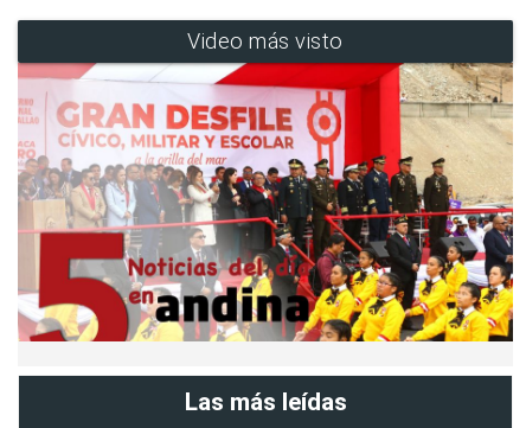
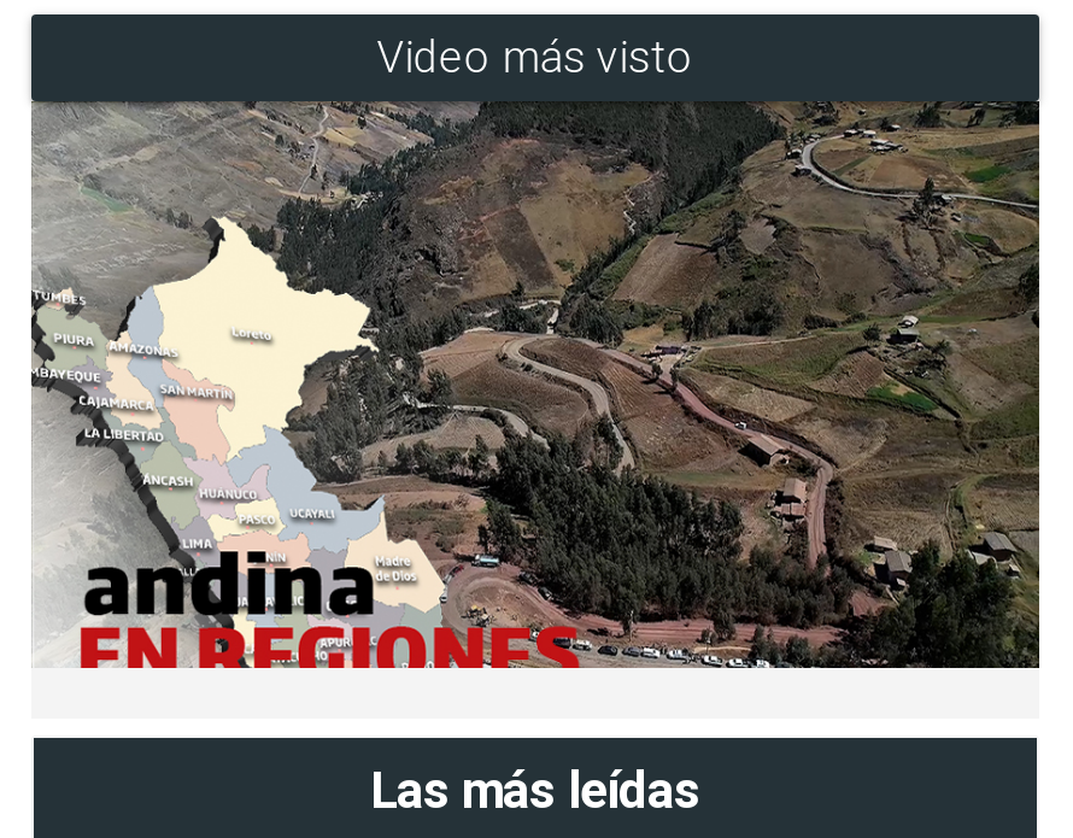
[18,62,514,343] [image] -> [29,101,1042,670] [image]

